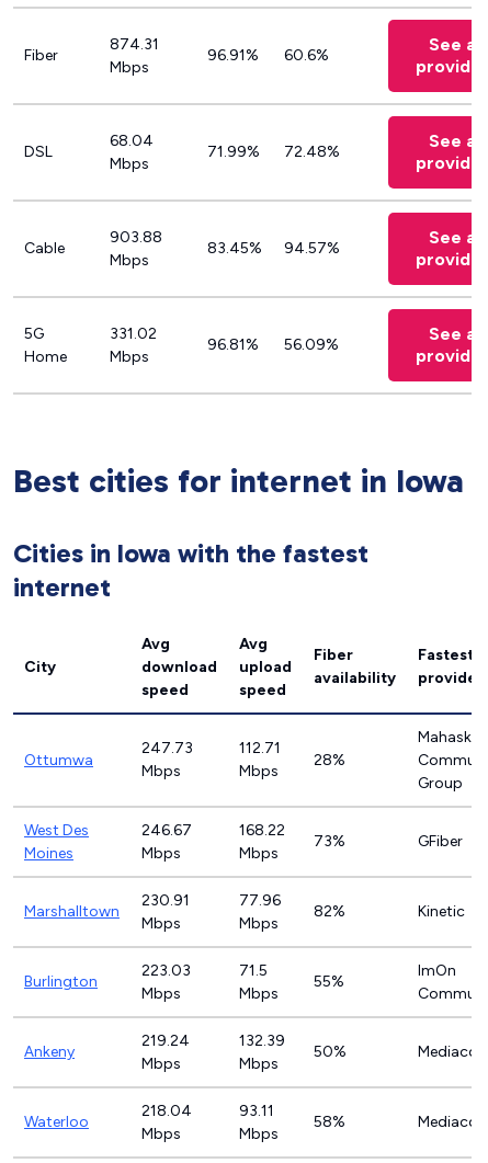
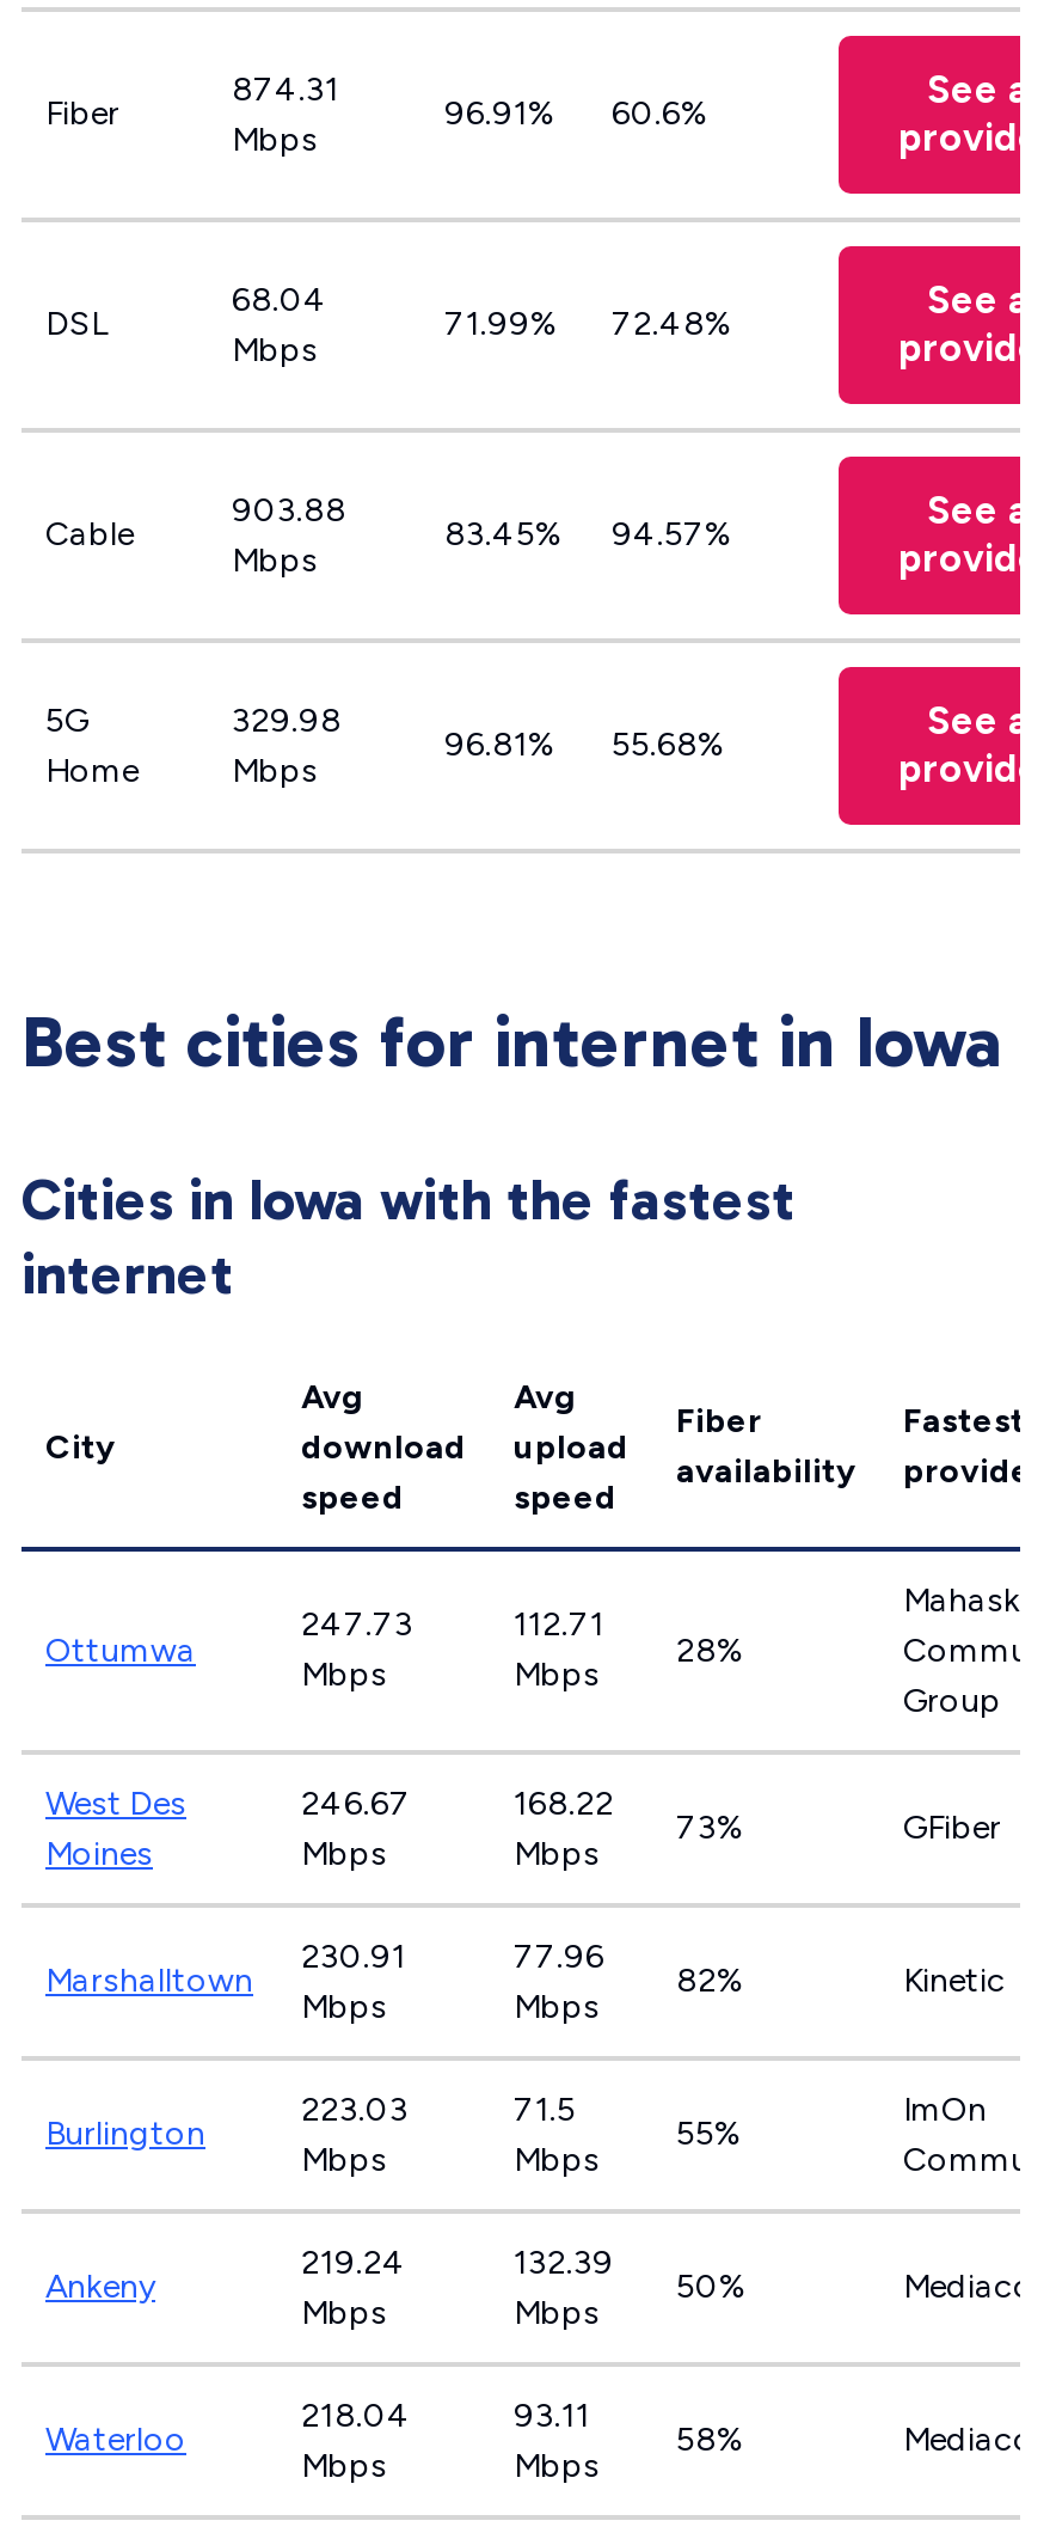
[110,324,157,343] 331.02 -> [232,700,342,741] 329.98
[207,335,339,354] 96.81% 56.09% -> [444,724,726,765] 96.81% 55.68%

